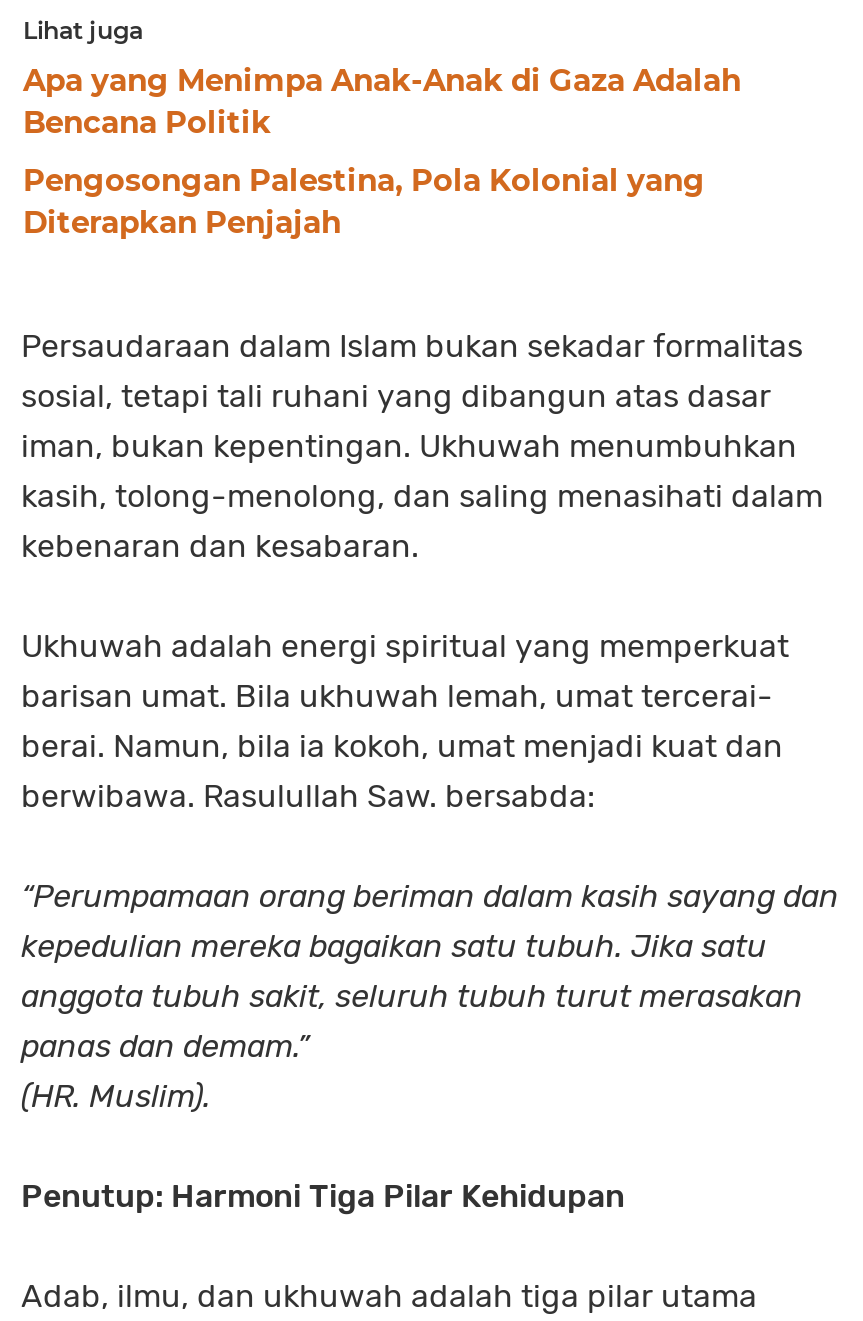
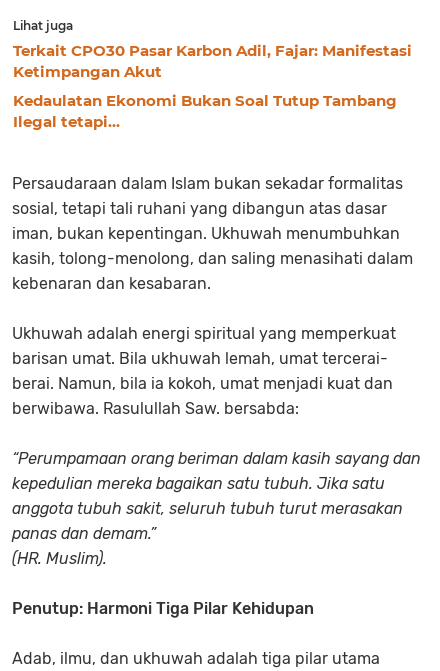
[23,60,741,140] Apa yang Menimpa Anak-Anak di Gaza Adalah | Bencana Politik -> [13,41,412,81] Terkait CPO30 Pasar Karbon Adil, Fajar: Manifestasi | Ketimpangan Akut
[23,160,705,240] Pengosongan Palestina, Pola Kolonial yang | Diterapkan Penjajah -> [13,91,397,131] Kedaulatan Ekonomi Bukan Soal Tutup Tambang | Ilegal tetapi...

